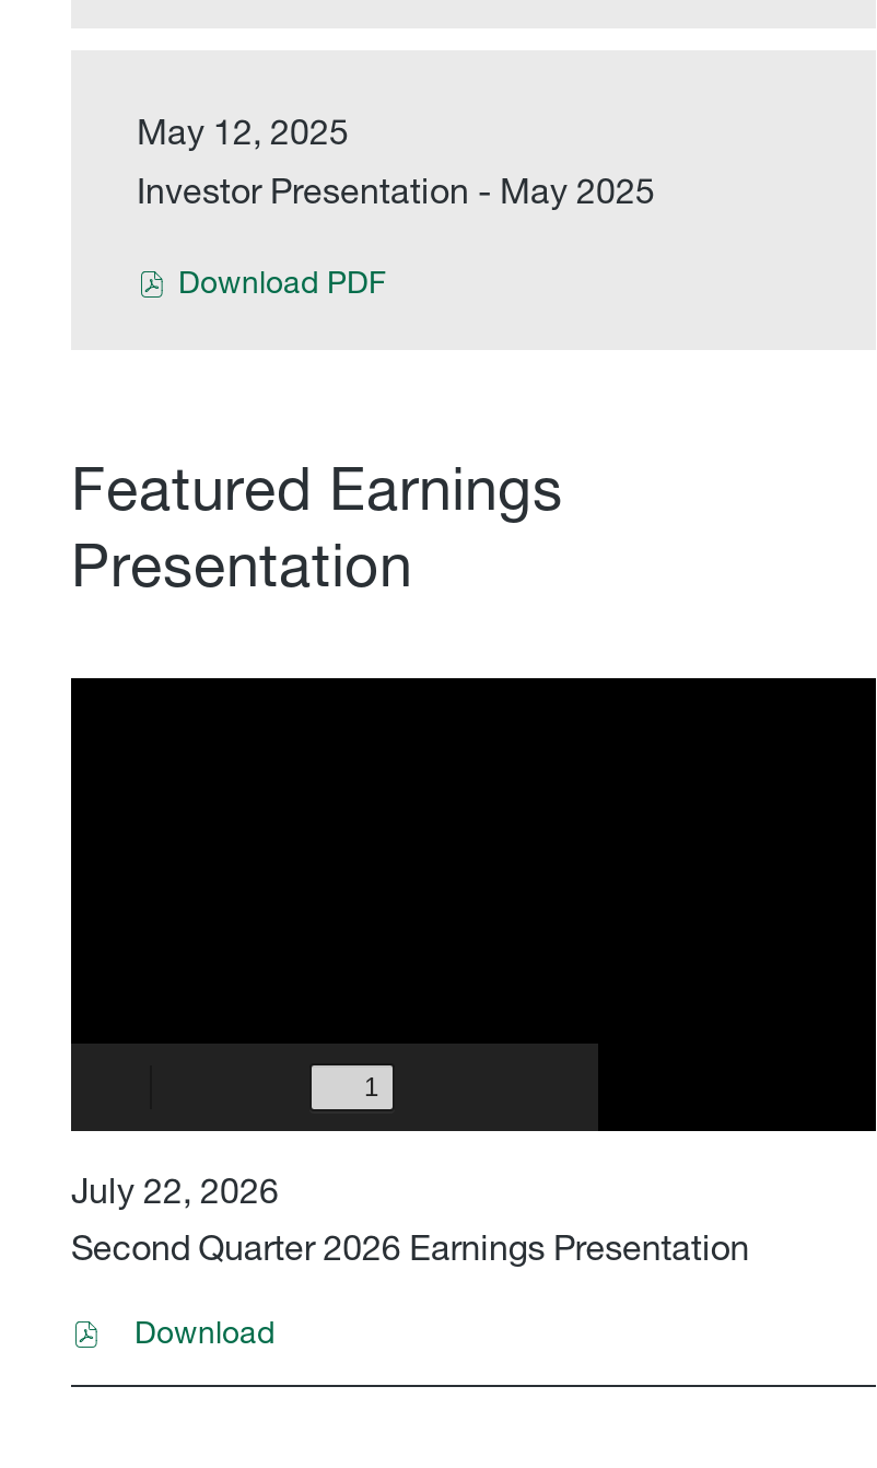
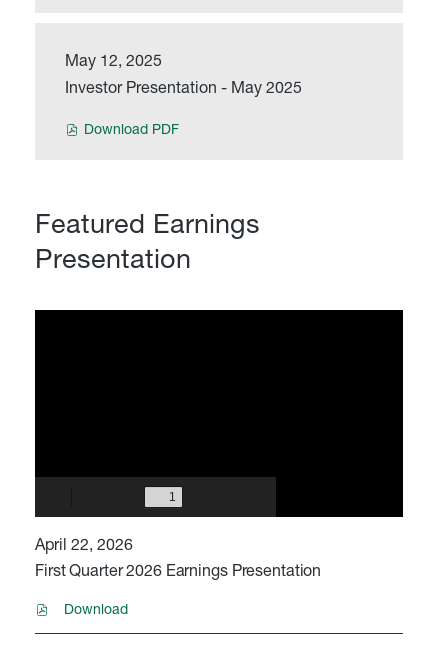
[71,1179,279,1214] July 22, 2026 -> [35,539,133,555] April 22, 2026
[71,1236,749,1271] Second Quarter 2026 Earnings Presentation -> [35,565,321,581] First Quarter 2026 Earnings Presentation

